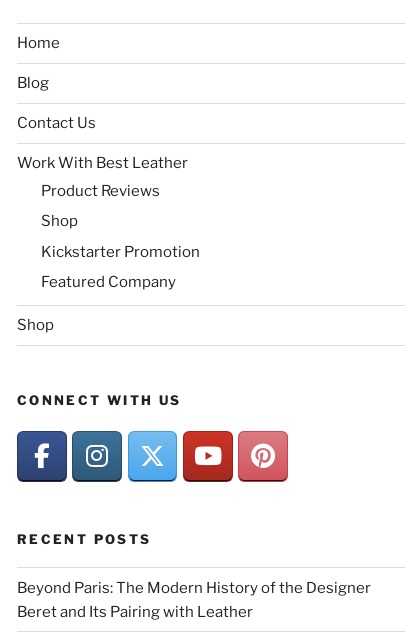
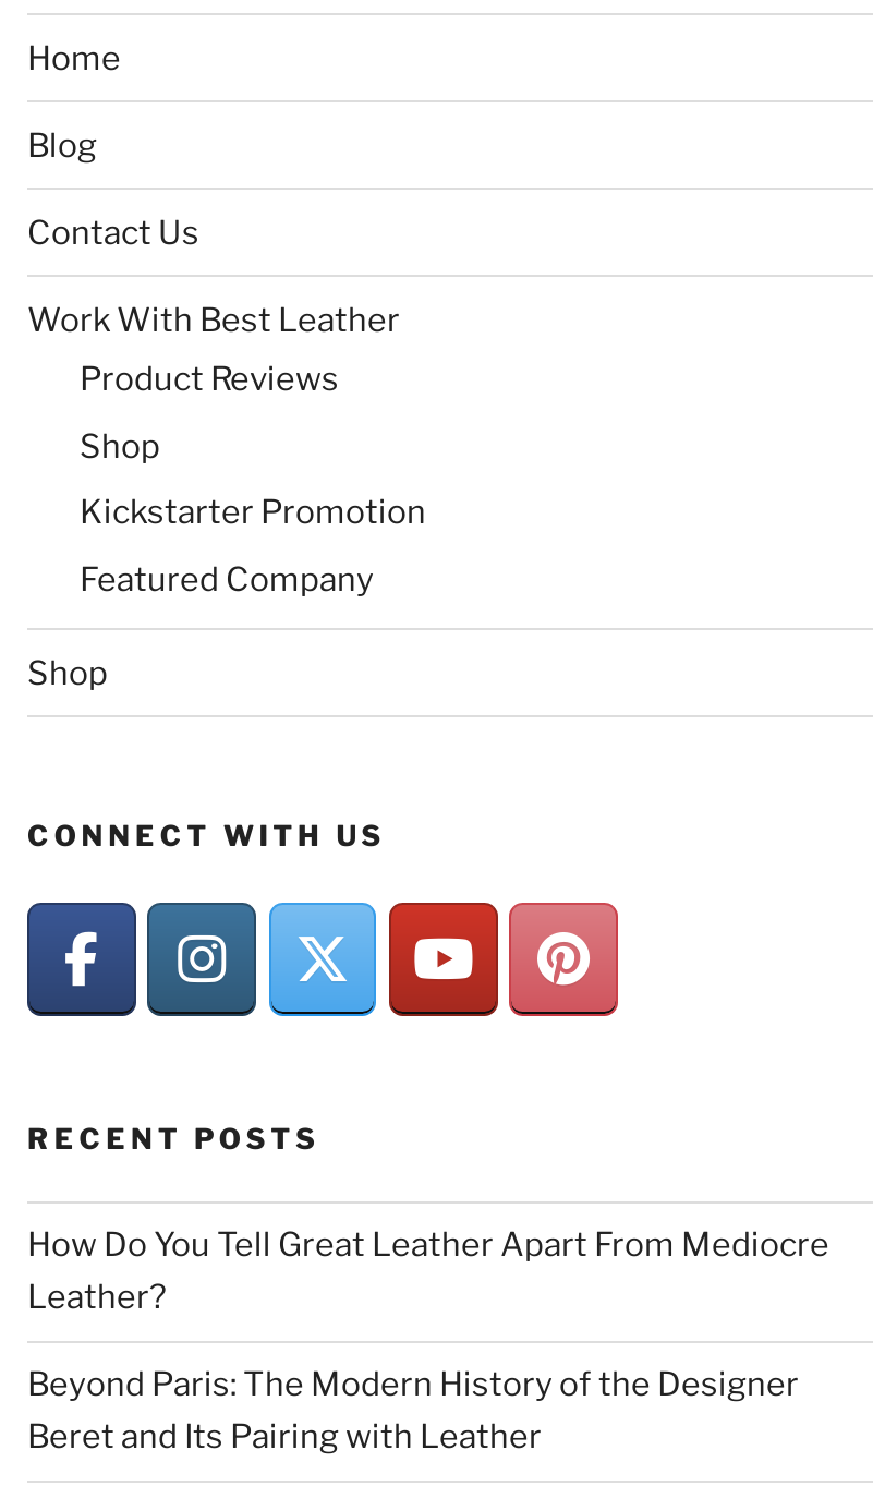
none -> [27,1226,829,1318] How Do You Tell Great Leather Apart From Mediocre | Leather?

